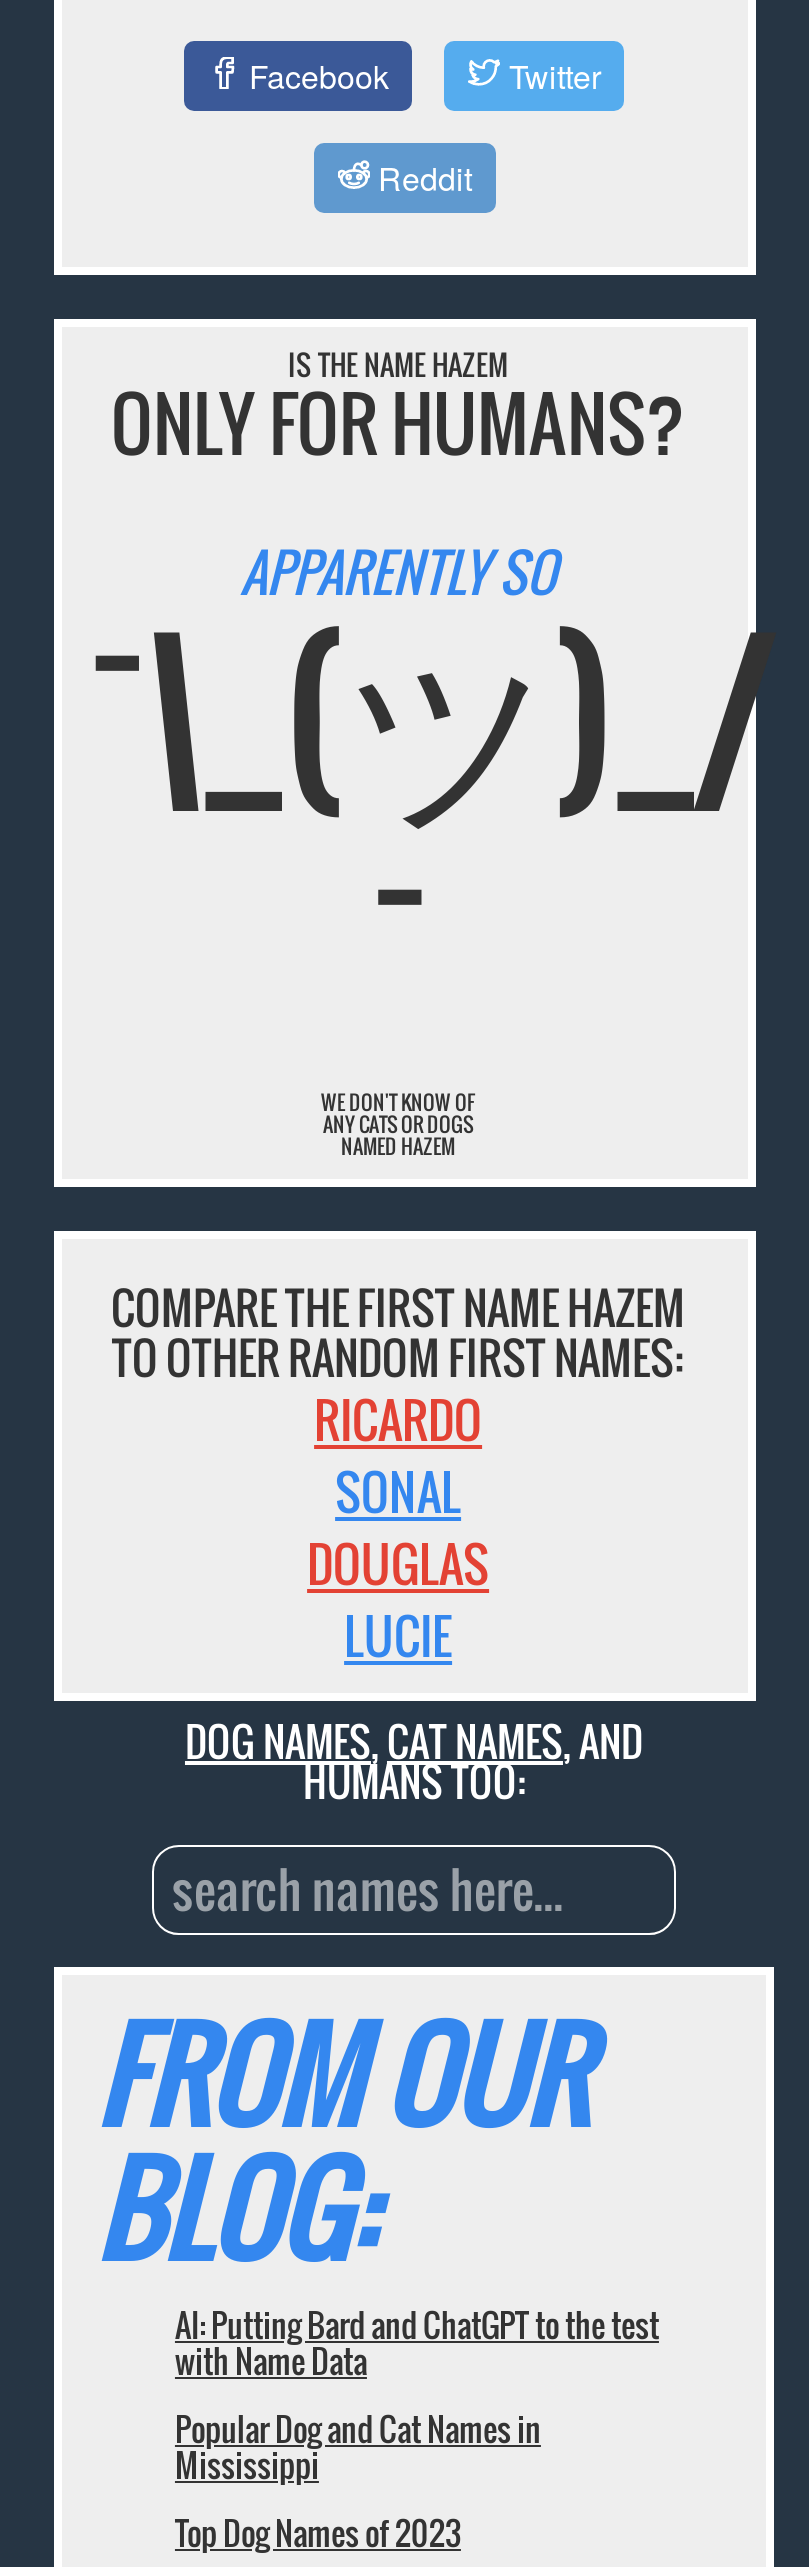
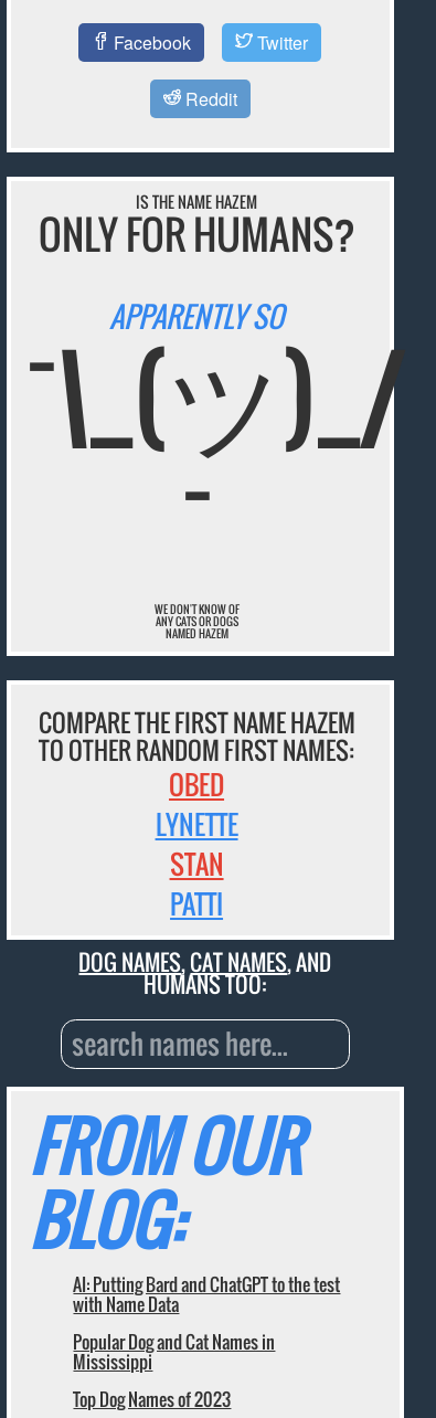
[307,1383,489,1671] RICARDO | SONAL | DOUGLAS | LUCIE -> [155,764,238,923] OBED | LYNETTE | STAN | PATTI

